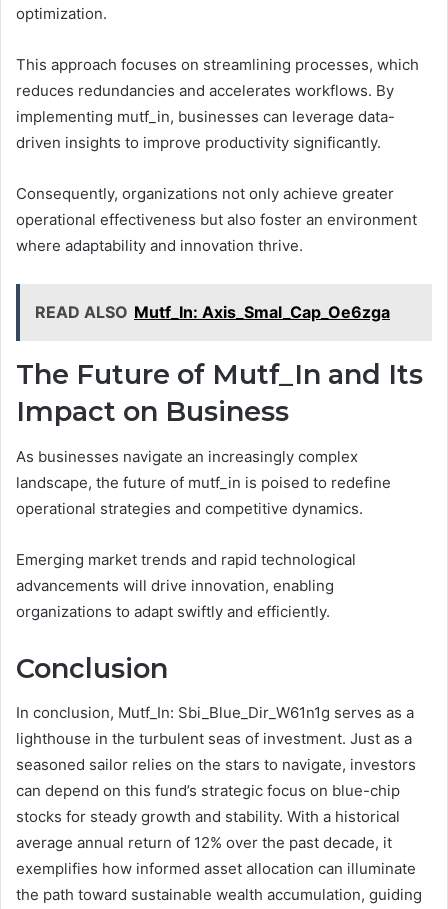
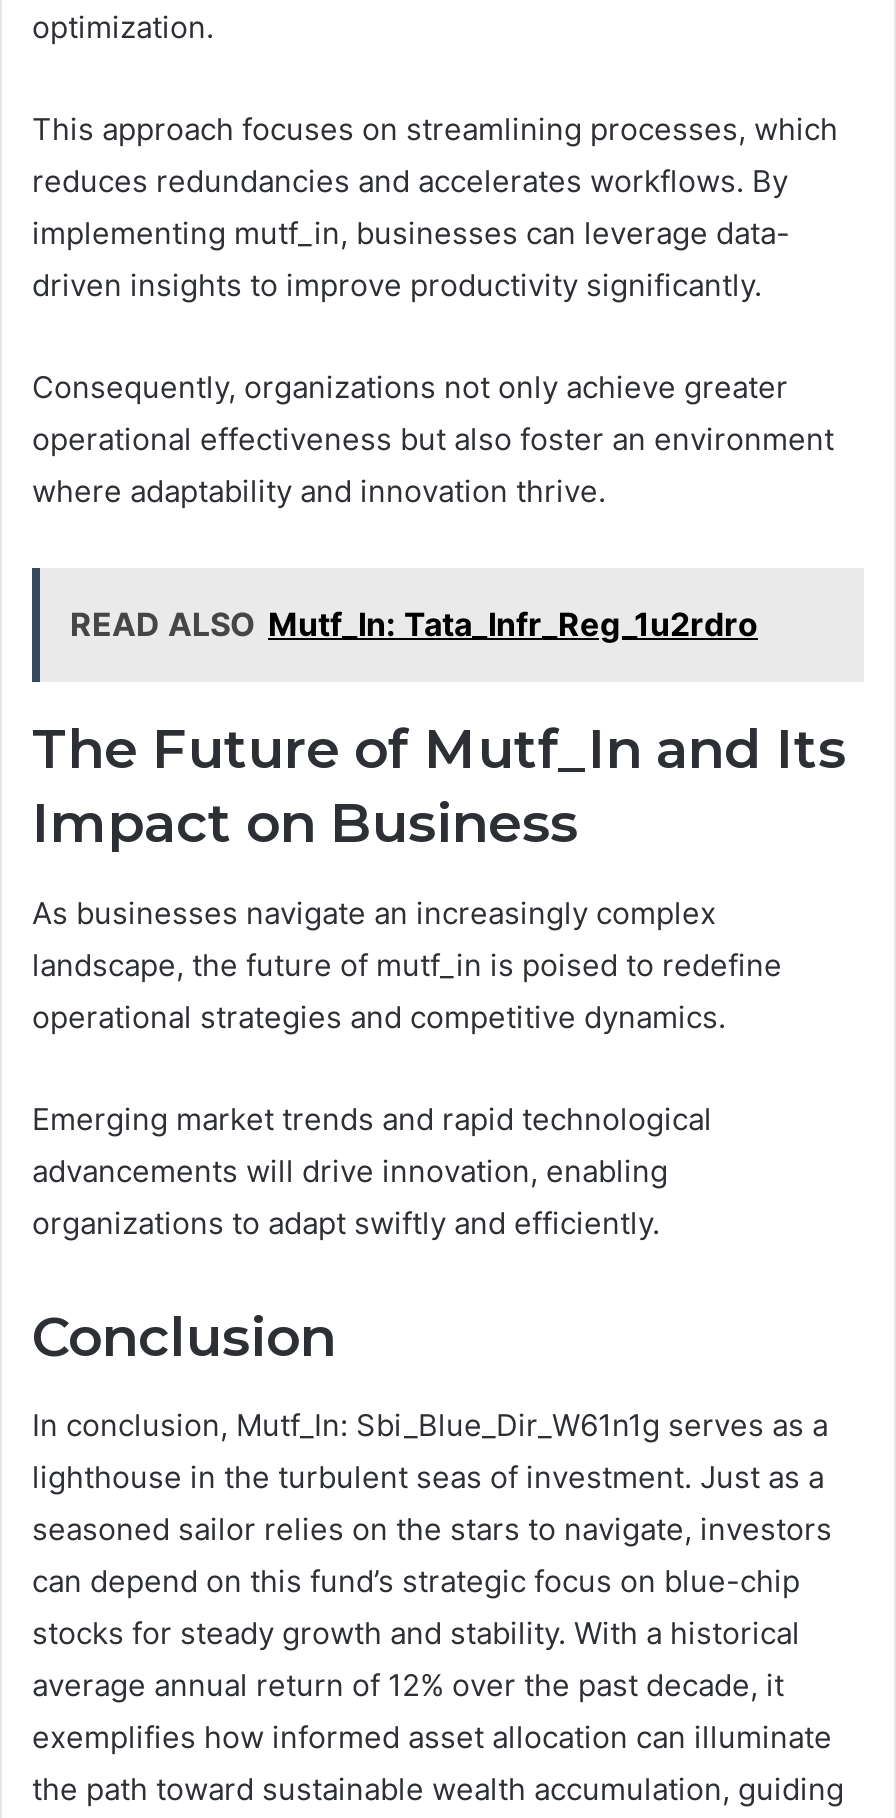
[35,302,390,322] READ ALSO Mutf_In: Axis_Smal_Cap_Oe6zga -> [70,604,758,644] READ ALSO Mutf_In: Tata_Infr_Reg_1u2rdro

